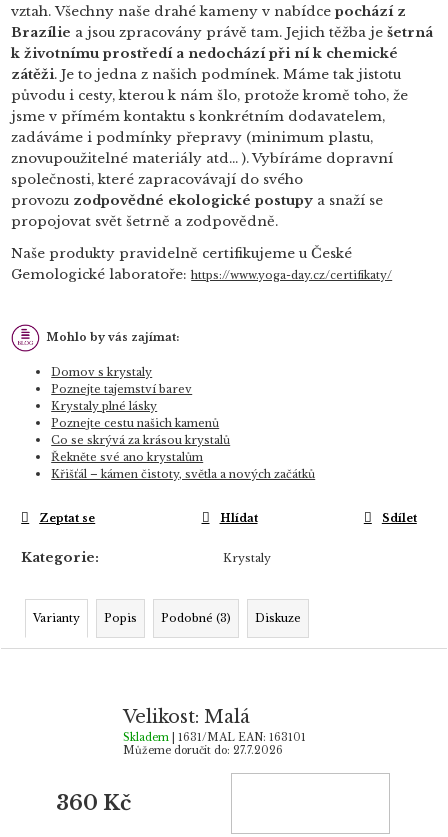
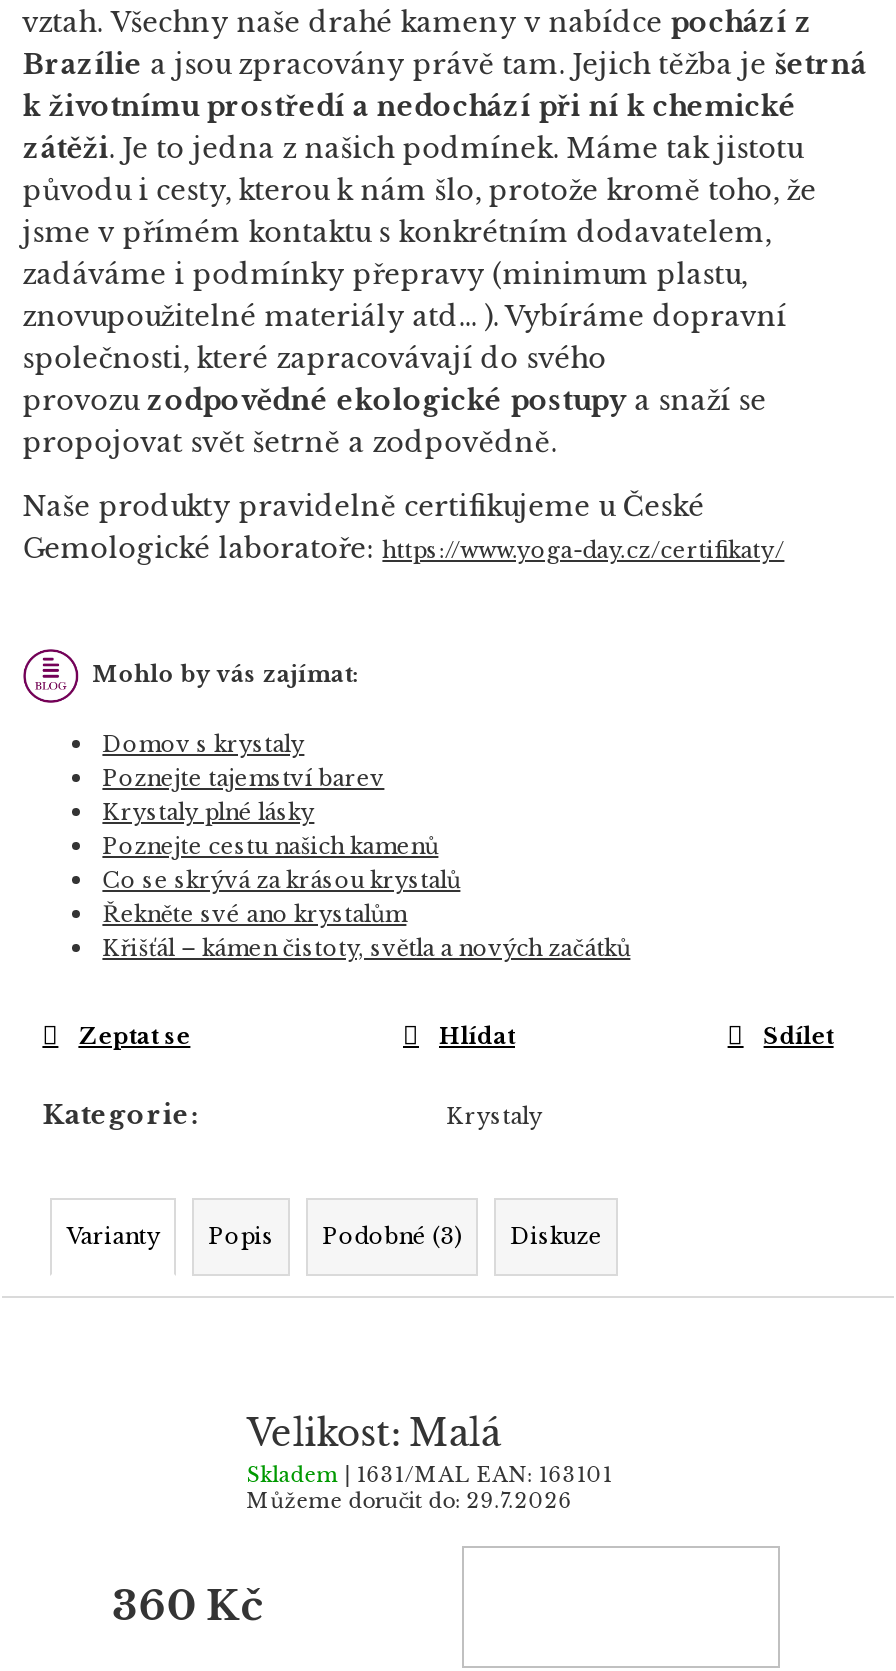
[123,744,283,757] Můžeme doručit do: 27.7.2026 -> [246,1488,572,1514] Můžeme doručit do: 29.7.2026

